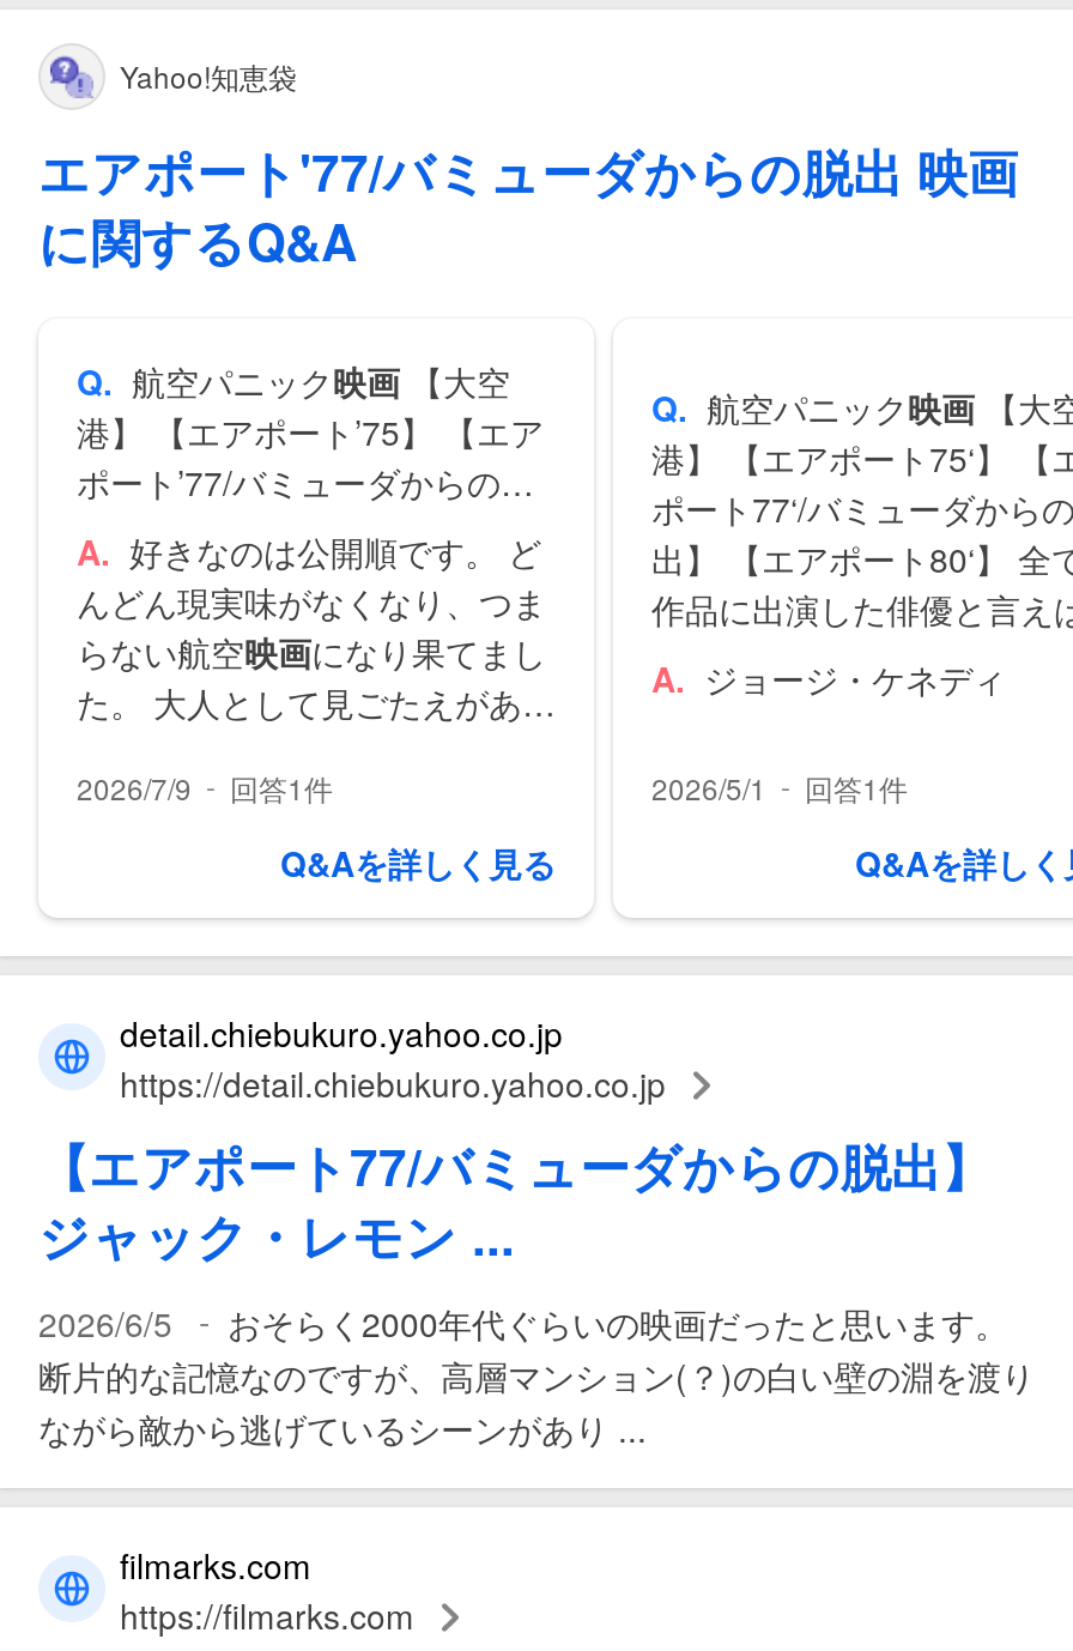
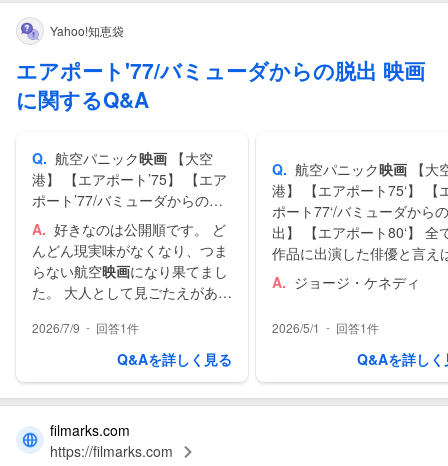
[38,1009,1035,1452] detail.chiebukuro.yahoo.co.jp | https://detail.chiebukuro.yahoo.co.jp | 【エアポート77/バミューダからの脱出】 | ジャック・レモン ... | 2026/6/5 - おそらく2000年代ぐらいの映画だったと思います。 | 断片的な記憶なのですが、高層マンション(？)の白い壁の淵を渡り | ながら敵から逃げているシーンがあり ... -> none

